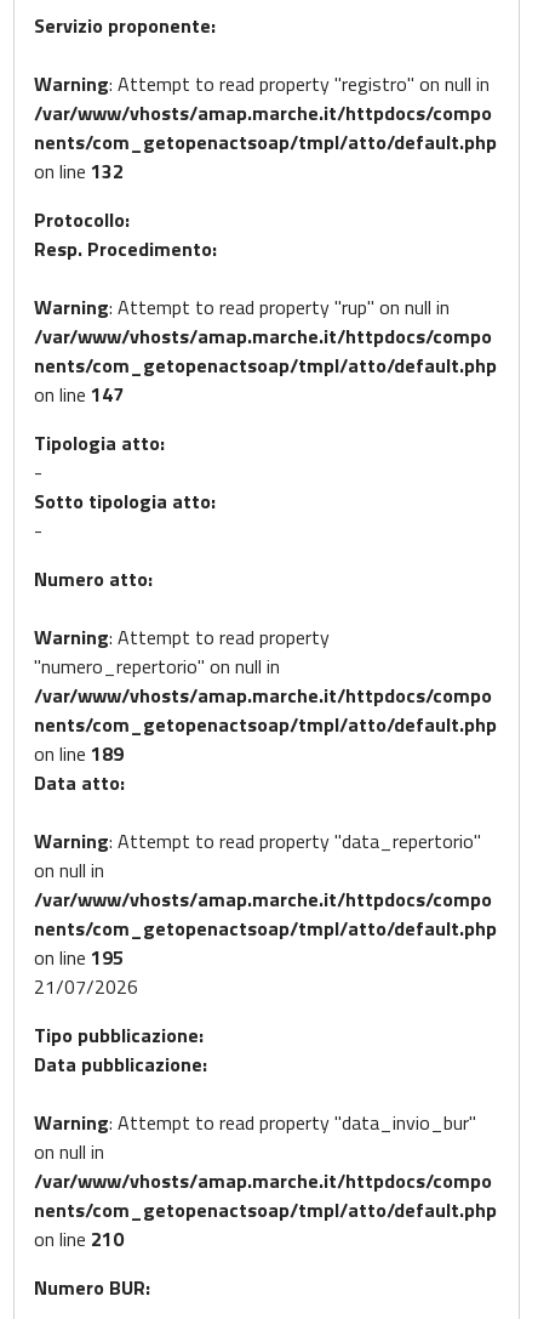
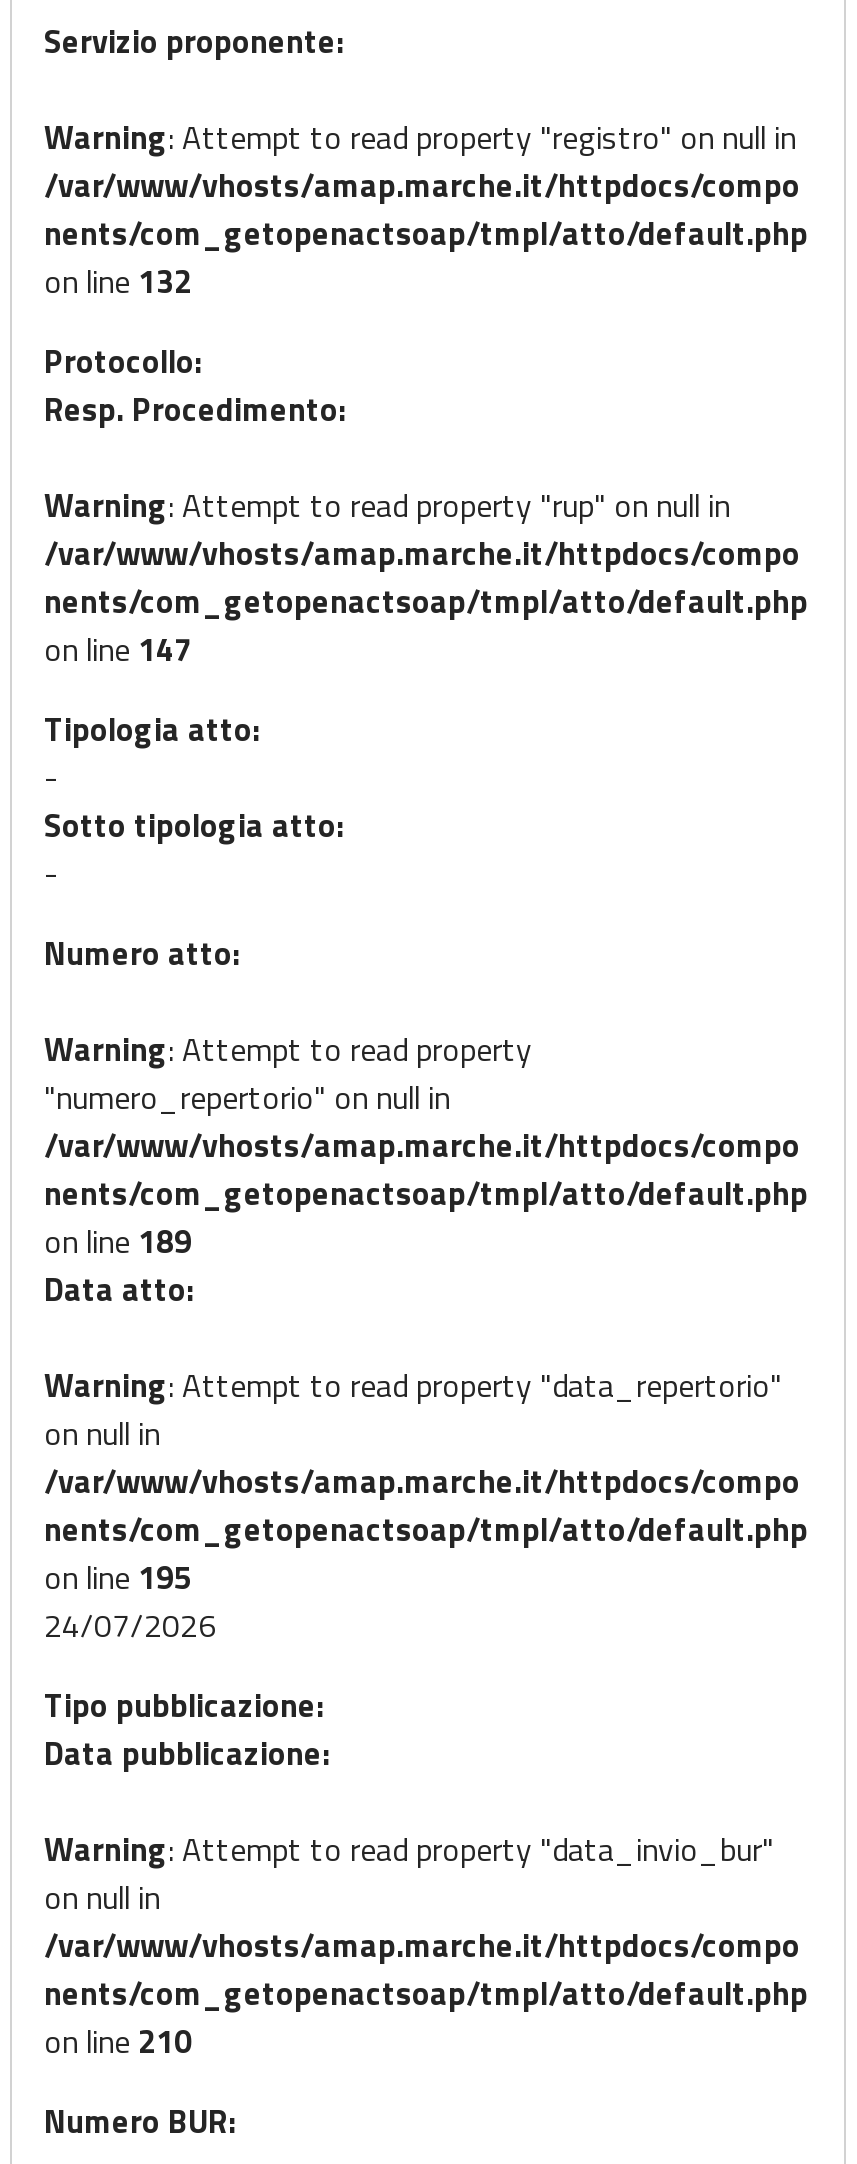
[34,972,138,1001] 21/07/2026 -> [44,1601,216,1649] 24/07/2026

